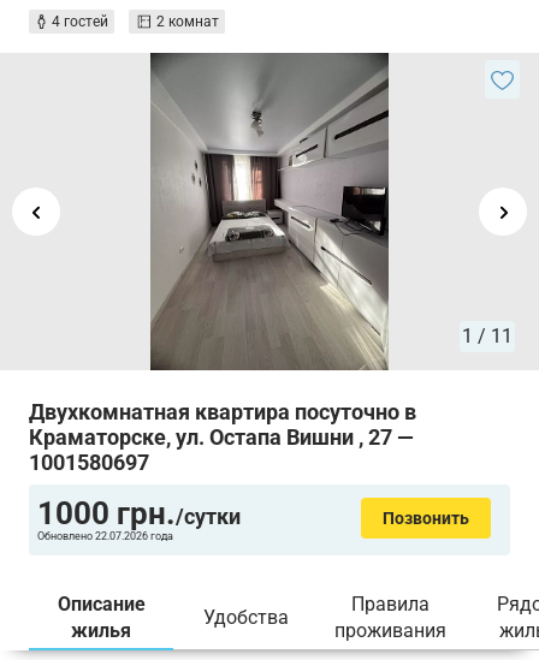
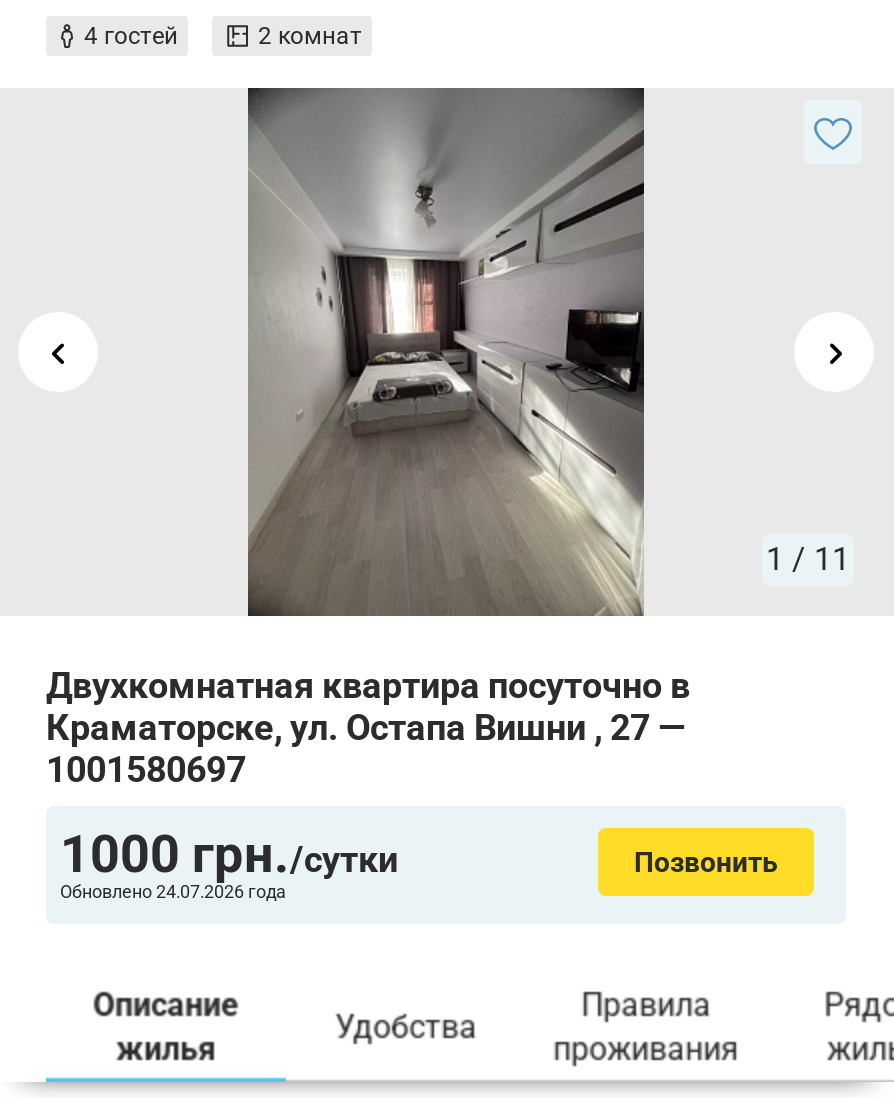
[37,531,173,543] Обновлено 22.07.2026 года -> [60,883,286,903] Обновлено 24.07.2026 года

